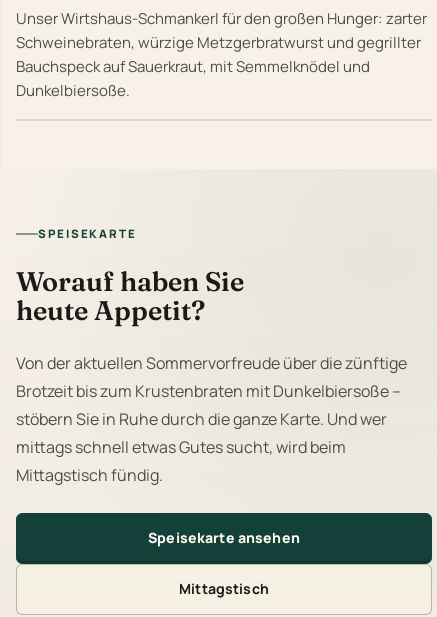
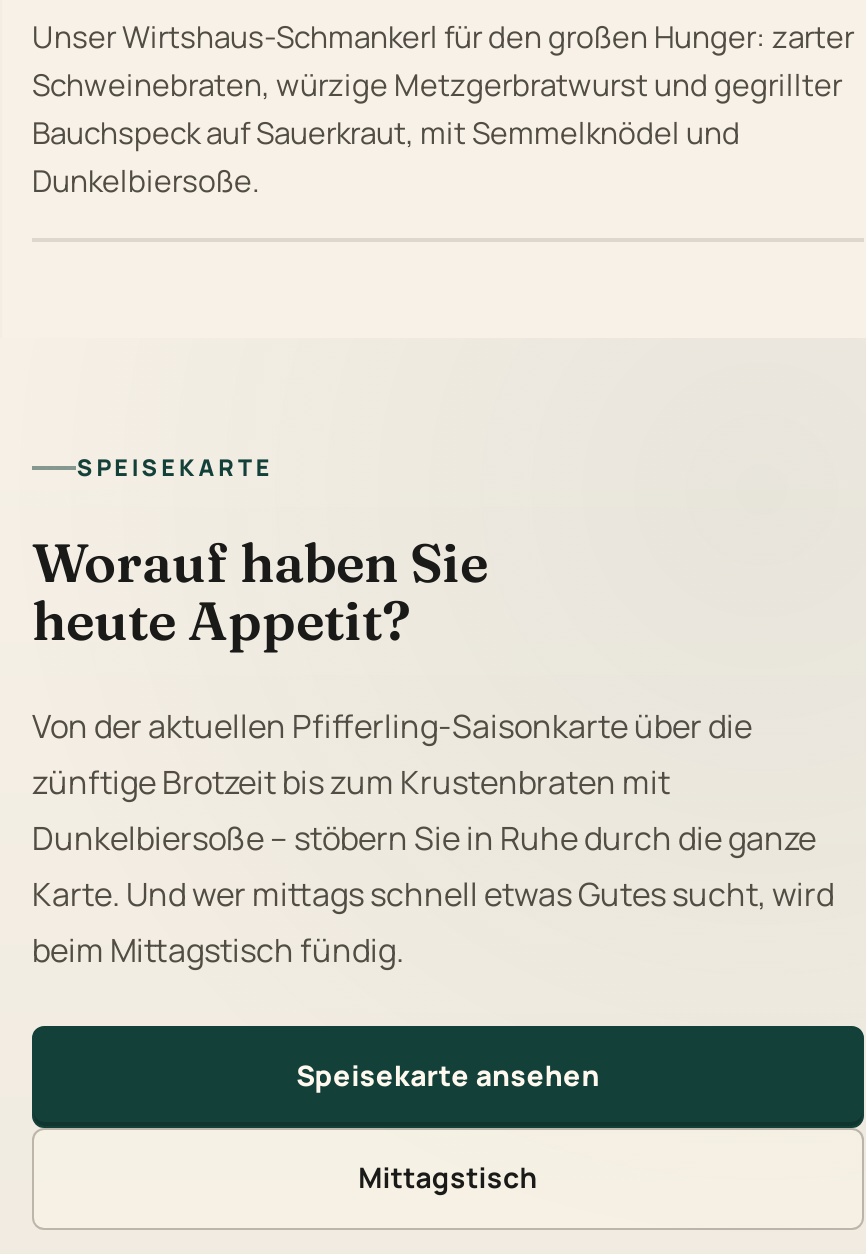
[16,351,407,485] Von der aktuellen Sommervorfreude über die zünftige | Brotzeit bis zum Krustenbraten mit Dunkelbiersoße – | stöbern Sie in Ruhe durch die ganze Karte. Und wer | mittags schnell etwas Gutes sucht, wird beim | Mittagstisch fündig. -> [32,703,834,971] Von der aktuellen Pfifferling-Saisonkarte über die | zünftige Brotzeit bis zum Krustenbraten mit | Dunkelbiersoße – stöbern Sie in Ruhe durch die ganze | Karte. Und wer mittags schnell etwas Gutes sucht, wird | beim Mittagstisch fündig.

